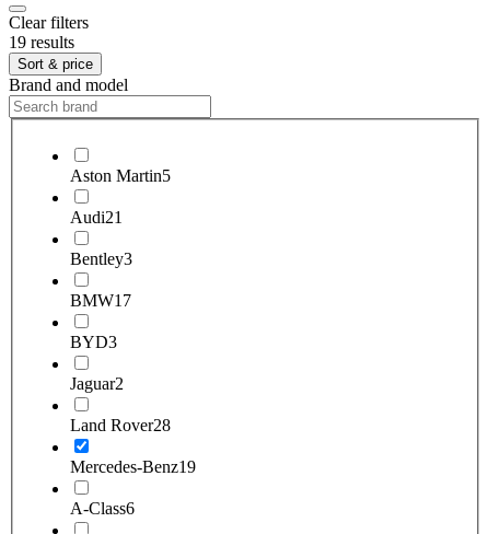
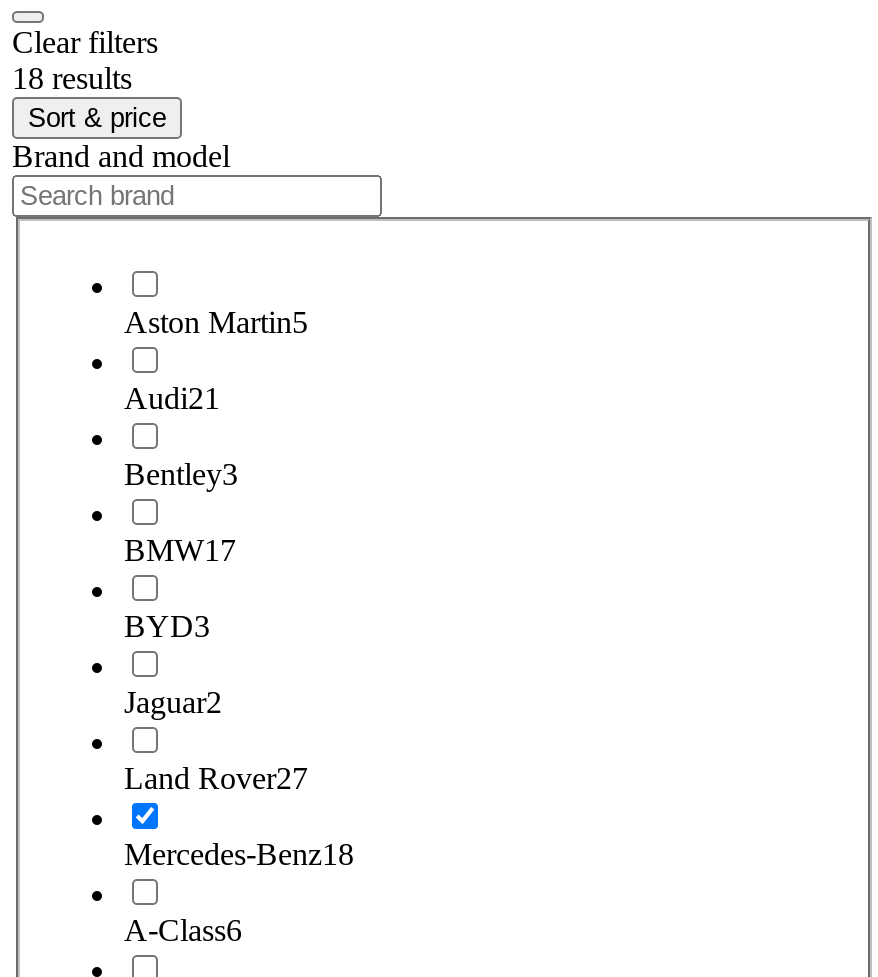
[9,33,74,51] 19 results -> [12,61,132,95] 18 results
[70,415,171,434] Land Rover28 -> [124,760,308,794] Land Rover27
[70,457,196,476] Mercedes-Benz19 -> [124,836,354,870] Mercedes-Benz18

